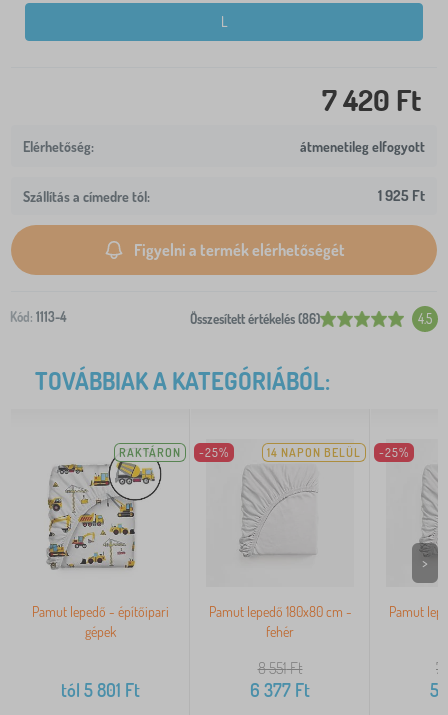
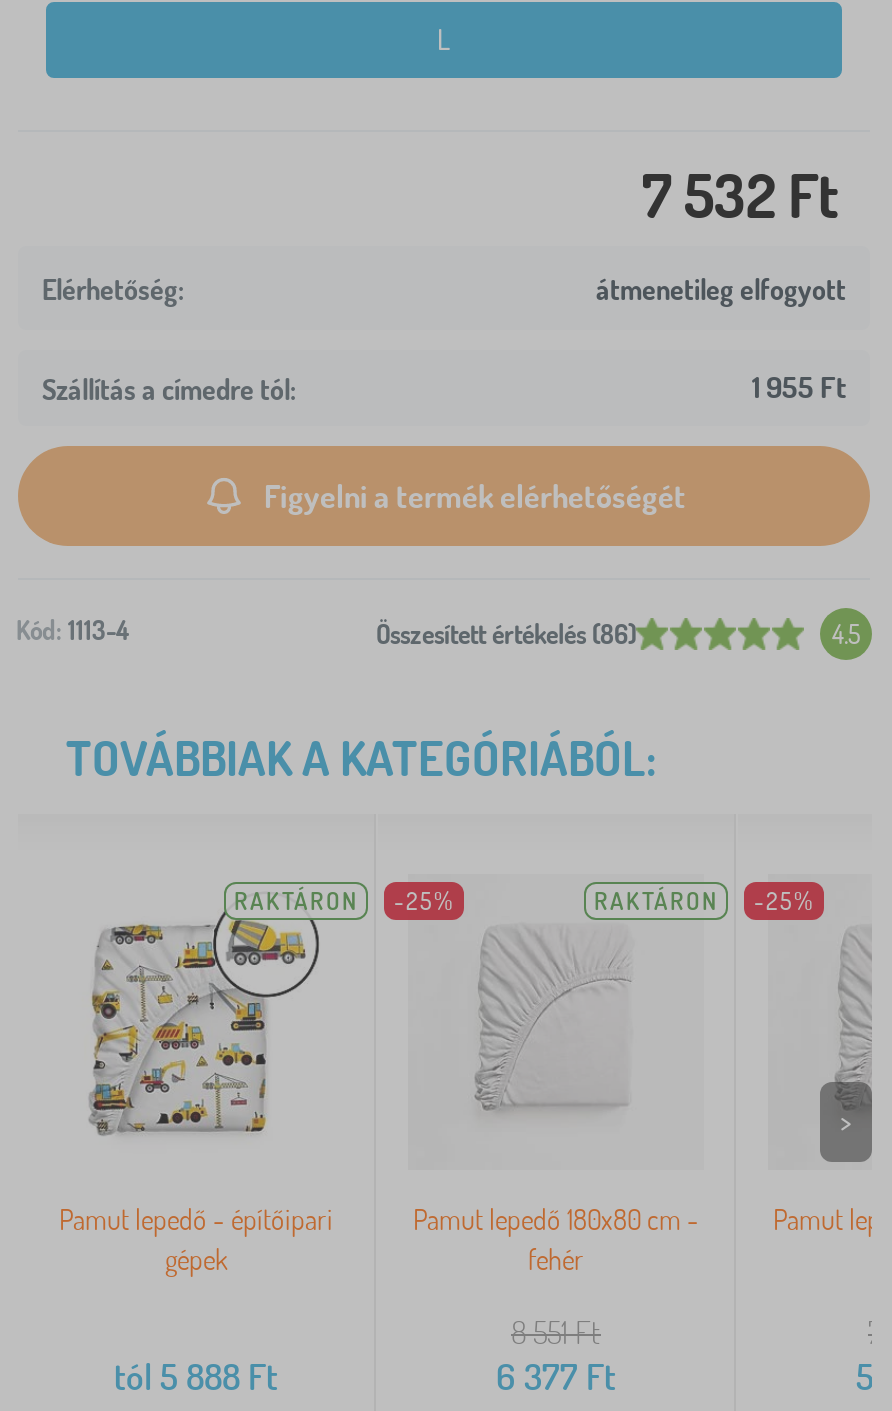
[322,80,421,118] 7 420 Ft -> [642,156,838,232] 7 532 Ft
[378,186,425,205] 1 925 Ft -> [752,368,846,406] 1 955 Ft
[267,445,361,460] 14 NAPON BELÜL -> [594,886,718,916] RAKTÁRON
[60,679,139,701] tól 5 801 Ft -> [114,1354,278,1398] tól 5 888 Ft

